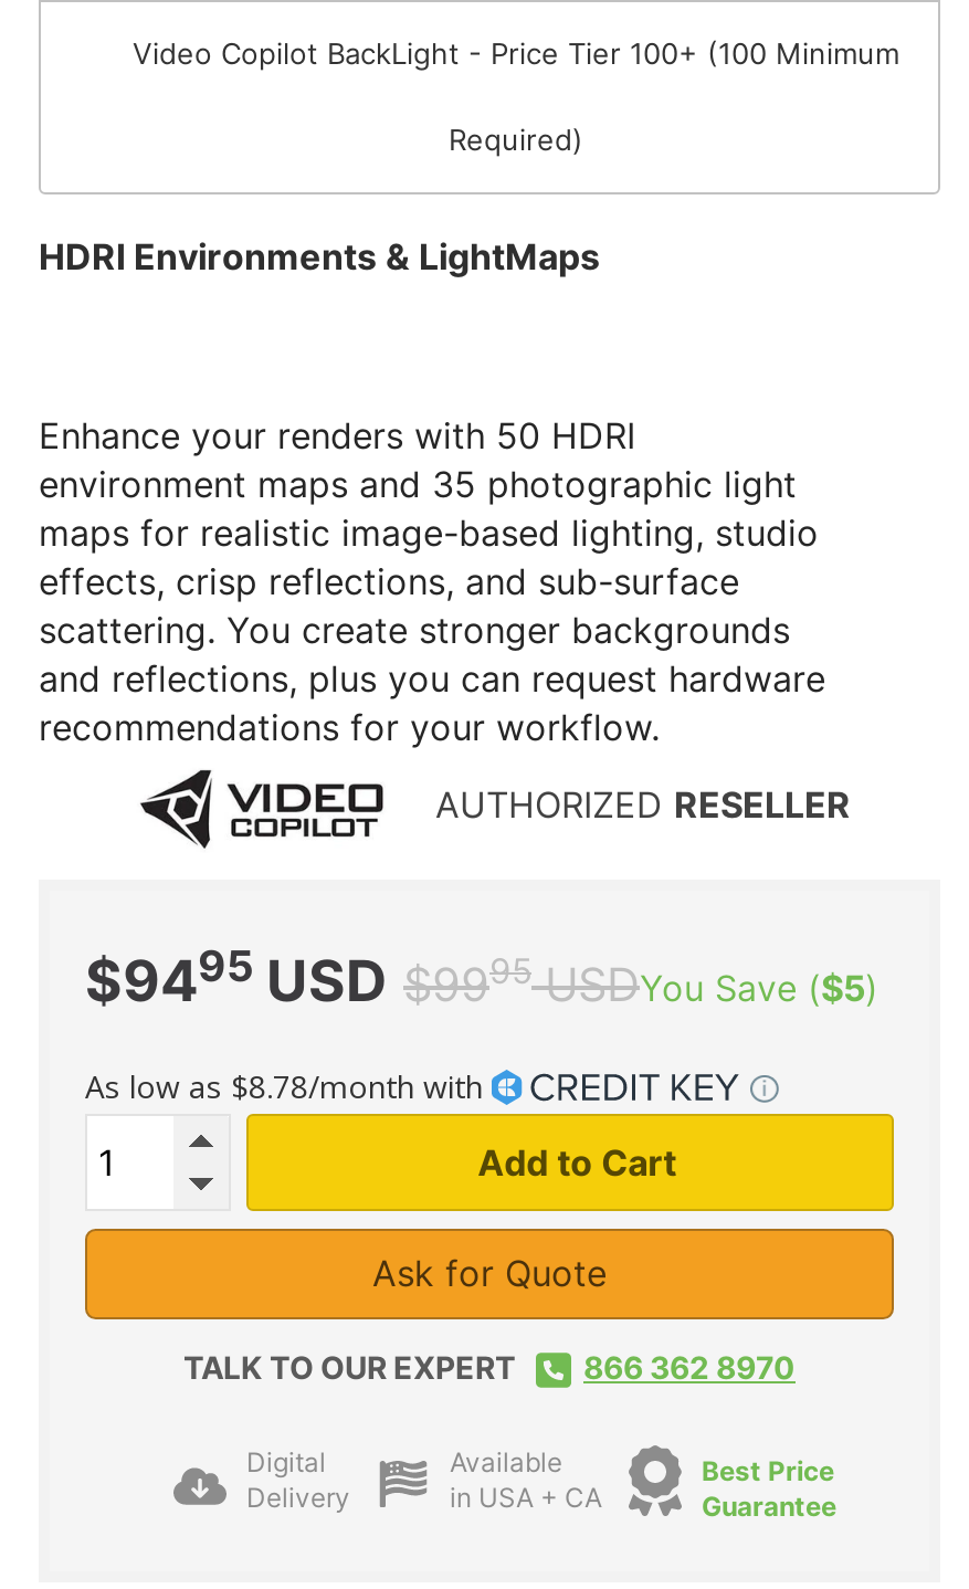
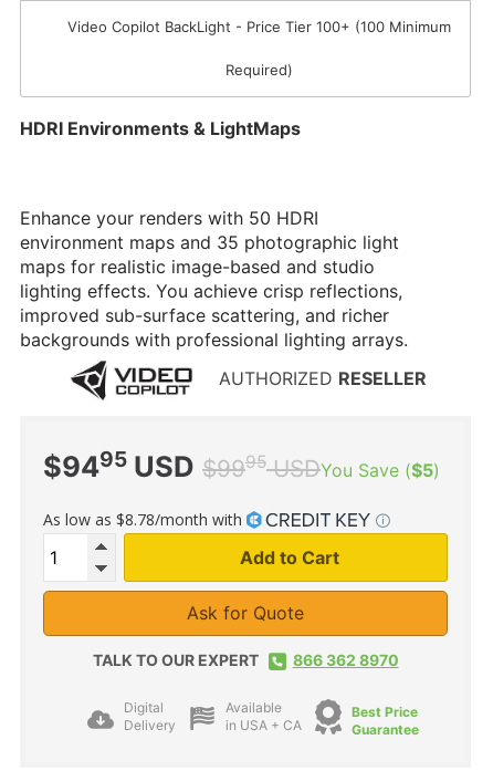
[39,511,825,749] maps for realistic image-based lighting, studio | effects, crisp reflections, and sub-surface | scattering. You create stronger backgrounds | and reflections, plus you can request hardware | recommendations for your workflow. -> [20,256,408,351] maps for realistic image-based and studio | lighting effects. You achieve crisp reflections, | improved sub-surface scattering, and richer | backgrounds with professional lighting arrays.

